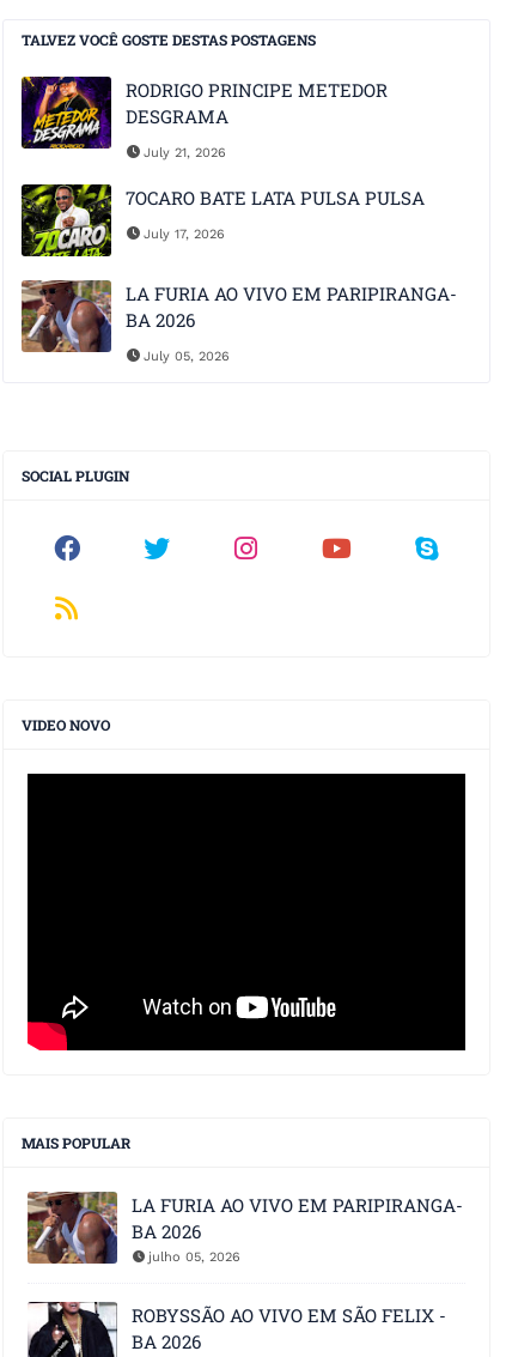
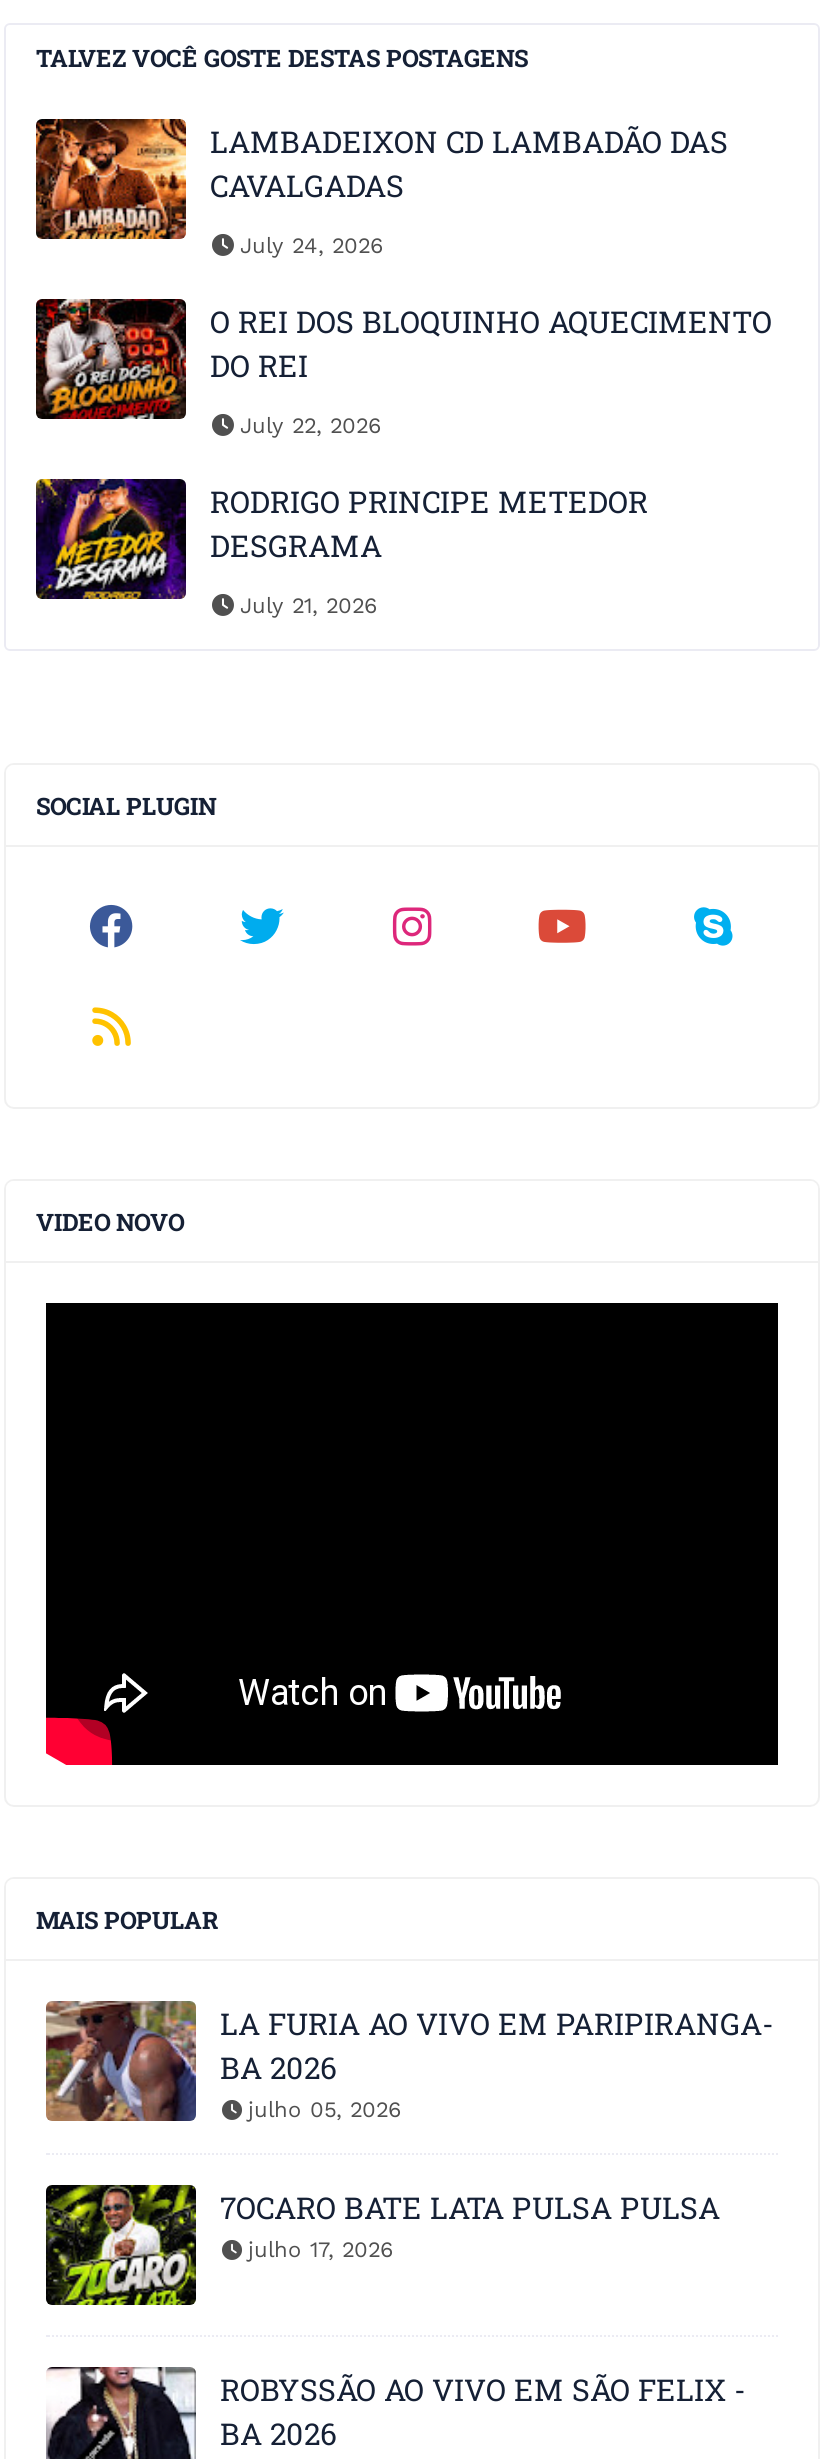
none -> [34,117,772,439] [image] | LAMBADEIXON CD LAMBADÃO DAS | CAVALGADAS | July 24, 2026 | O REI DOS BLOQUINHO AQUECIMENTO | DO REI | July 22, 2026
none -> [36,297,184,421] [image]
moved [20,74,388,160] -> [34,475,648,619]: [image] | RODRIGO PRINCIPE METEDOR | DESGRAMA | July 21, 2026
moved [20,183,425,258] -> [44,2183,720,2307]: [image] | 7OCARO BATE LATA PULSA PULSA
[20,226,457,364] [image] | July 17, 2026 | LA FURIA AO VIVO EM PARIPIRANGA- | BA 2026 | July 05, 2026 -> none
none -> [248,2236,394,2262] julho 17, 2026

